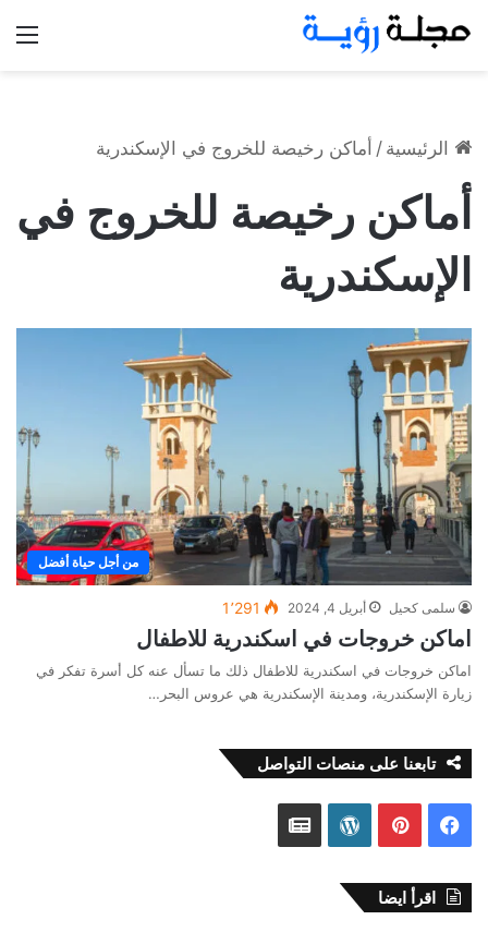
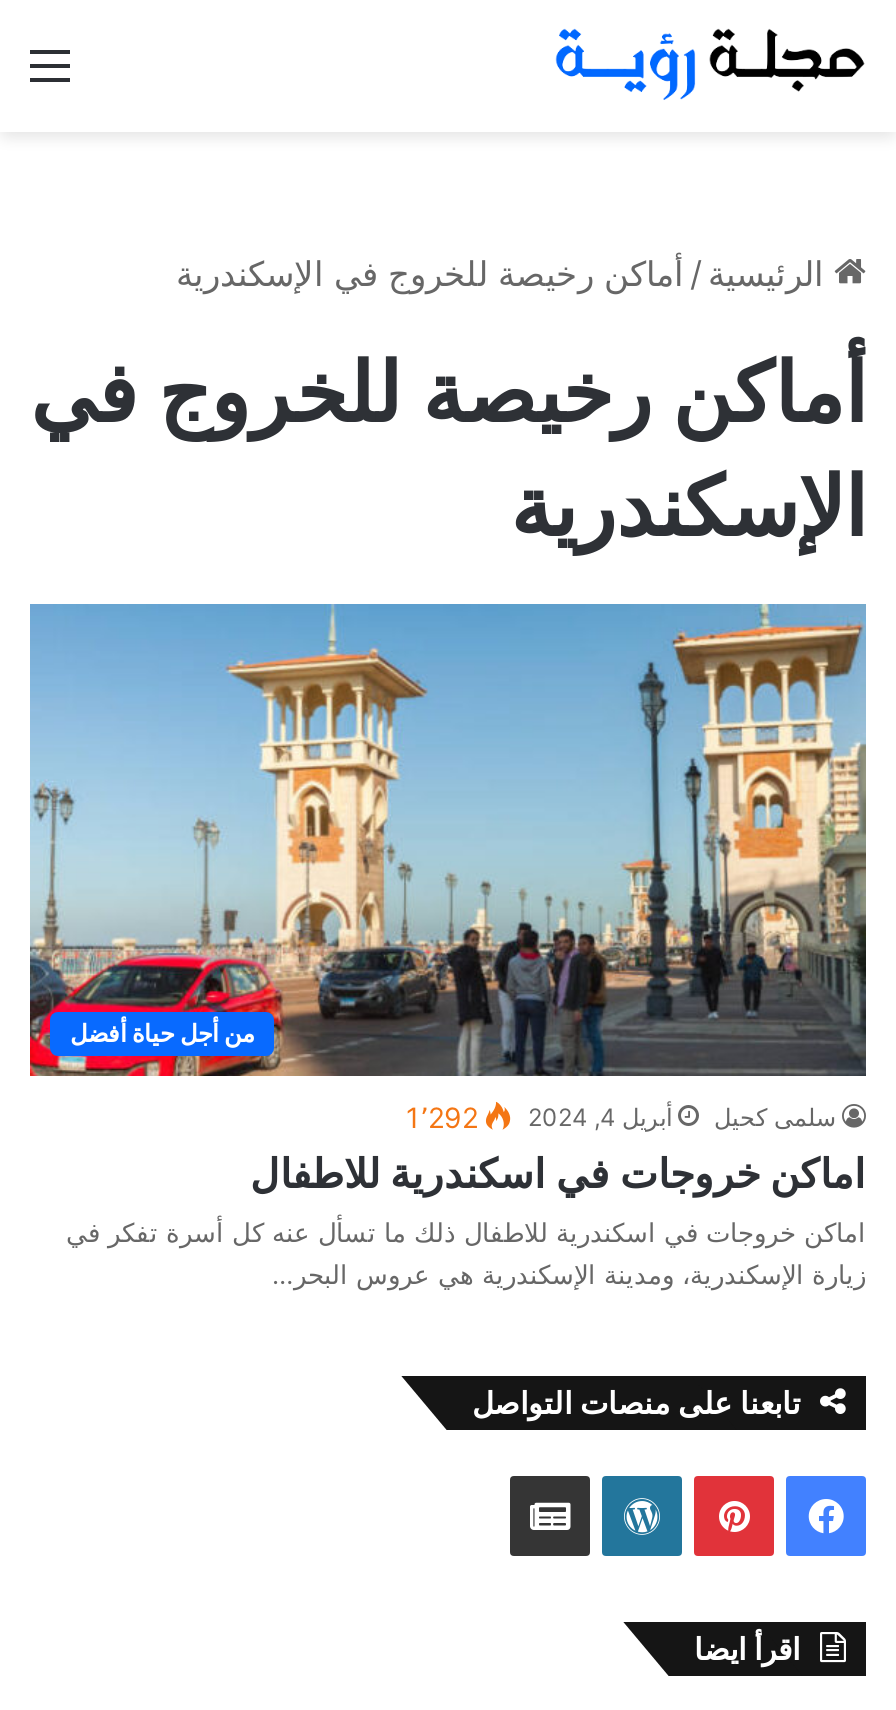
[222,599,260,617] 1٬291 -> [406,1101,478,1135] 1٬292

